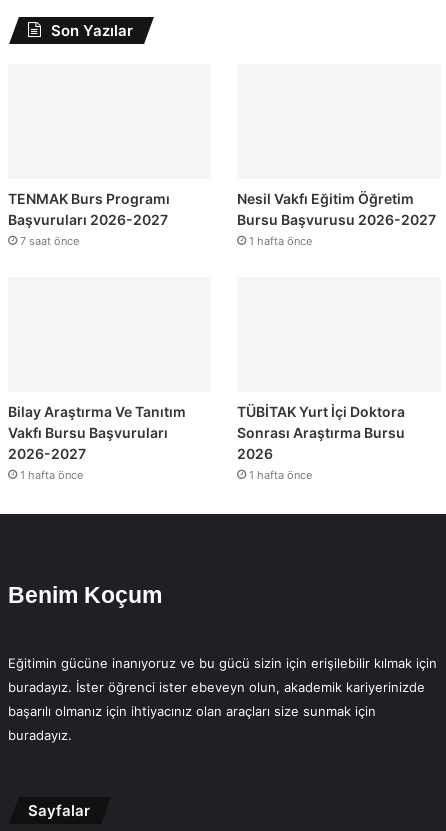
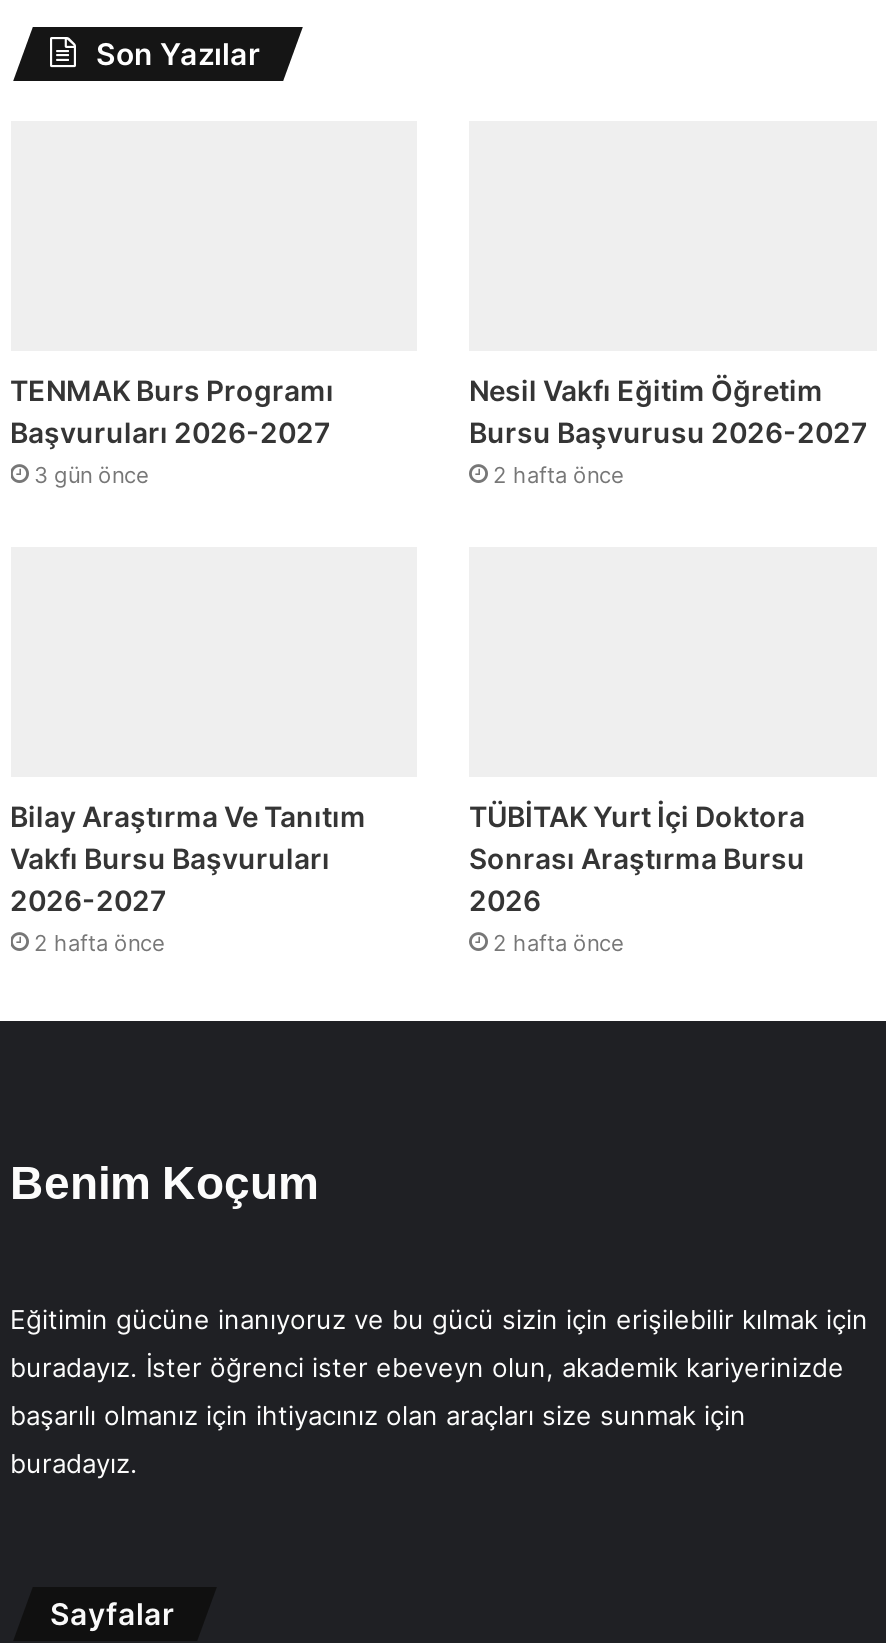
[19,234,78,248] 7 saat önce -> [34,461,148,489] 3 gün önce
[249,234,312,248] 1 hafta önce -> [493,461,623,489] 2 hafta önce
[19,468,82,482] 1 hafta önce -> [34,929,164,957] 2 hafta önce
[249,468,312,482] 1 hafta önce -> [493,929,623,957] 2 hafta önce

